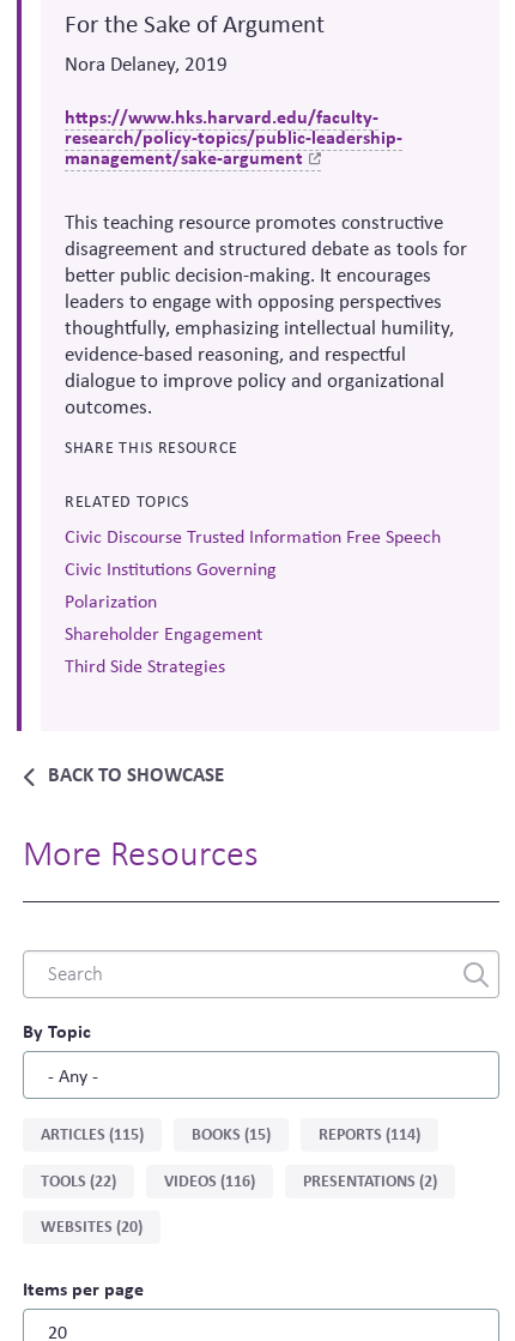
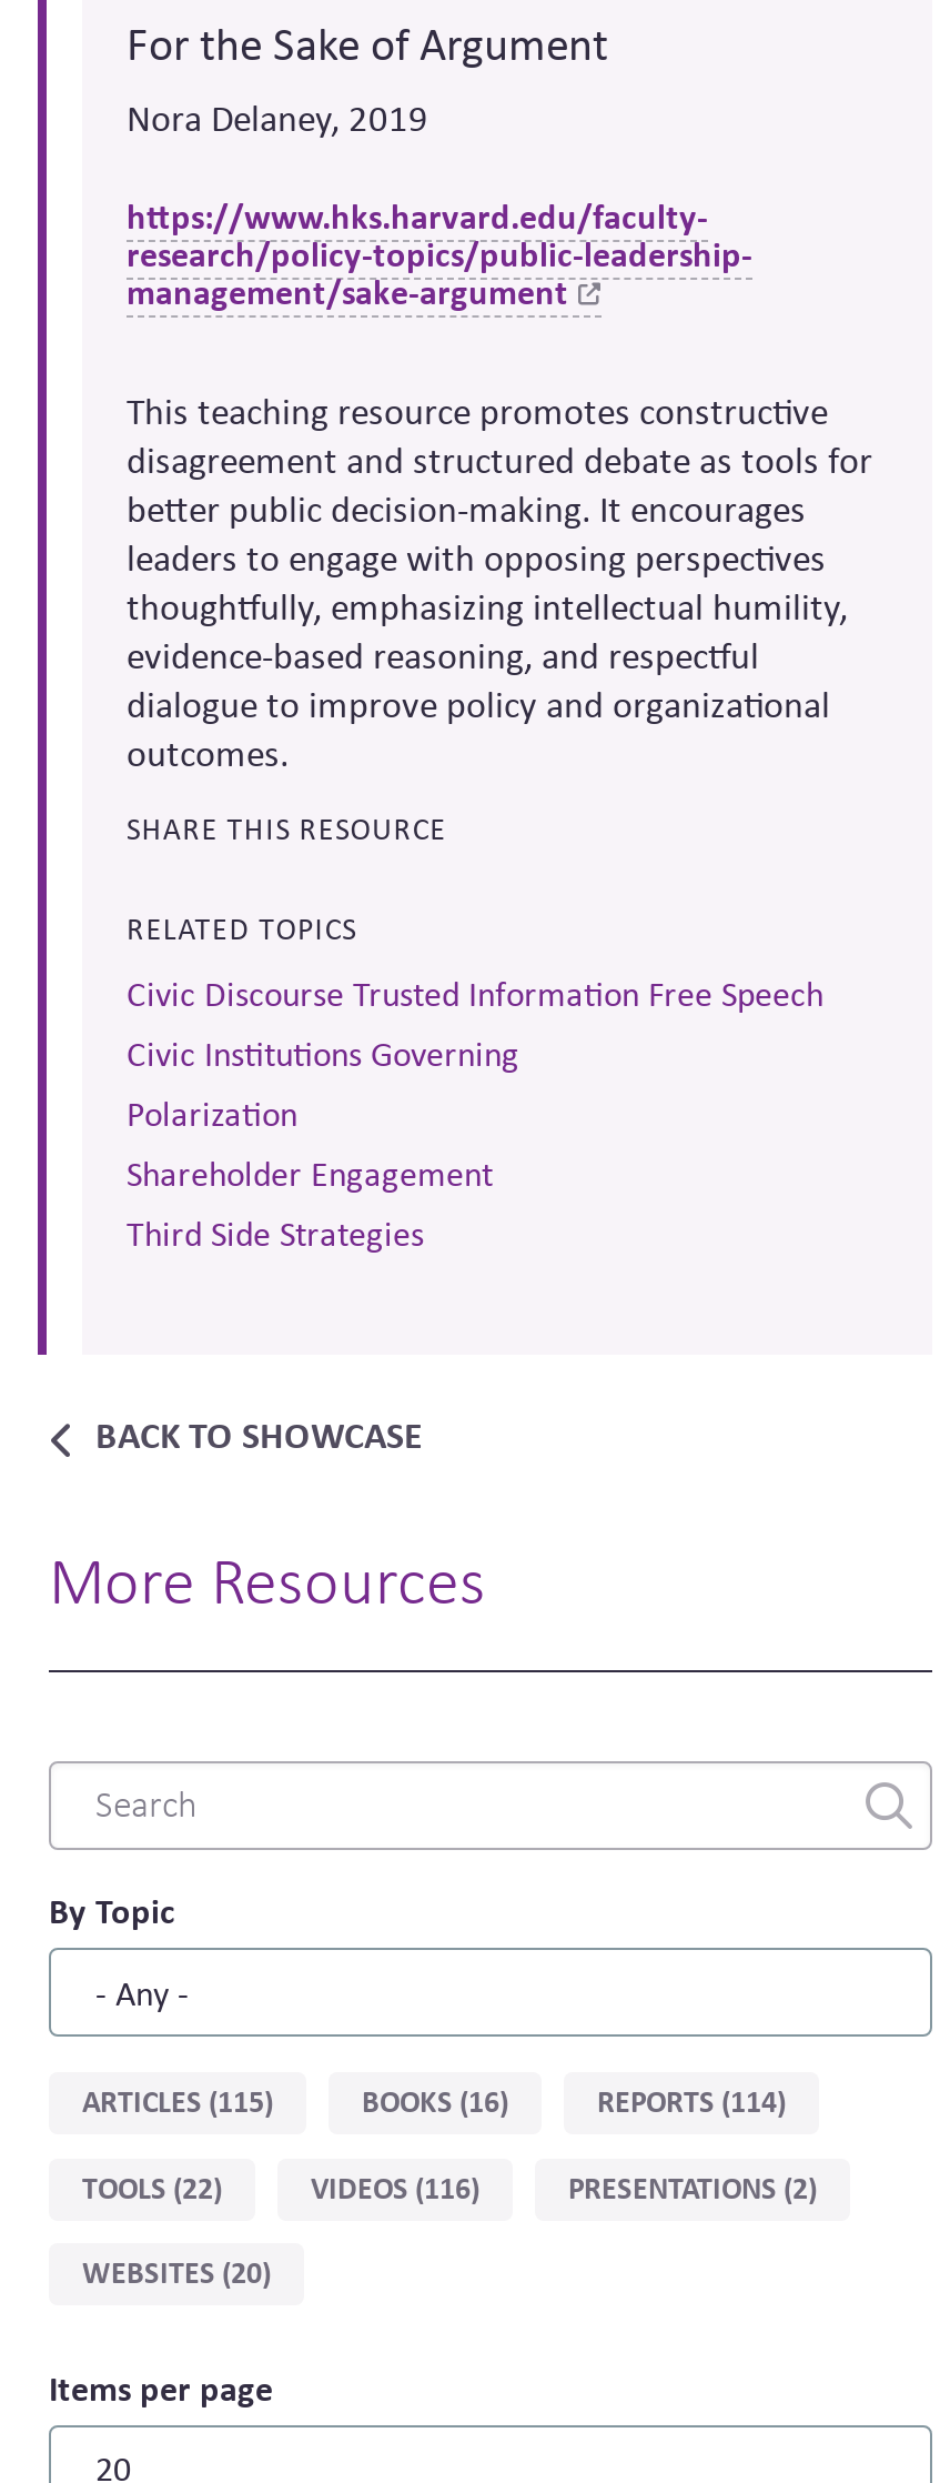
[192,1122,271,1145] BOOKS (15) -> [362,2079,508,2122] BOOKS (16)

